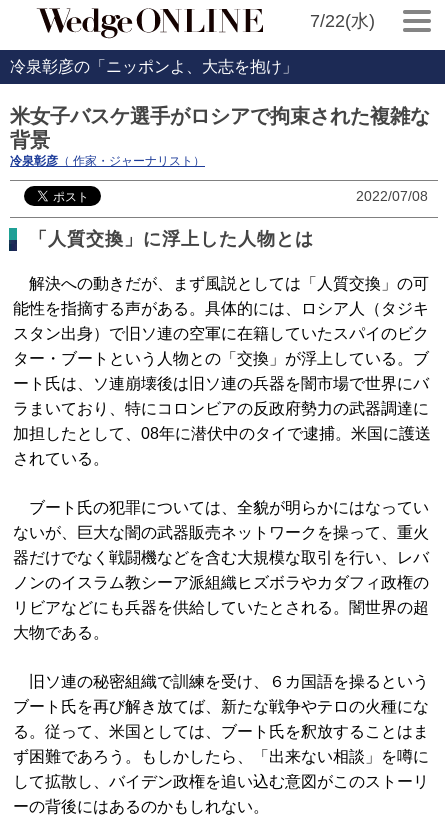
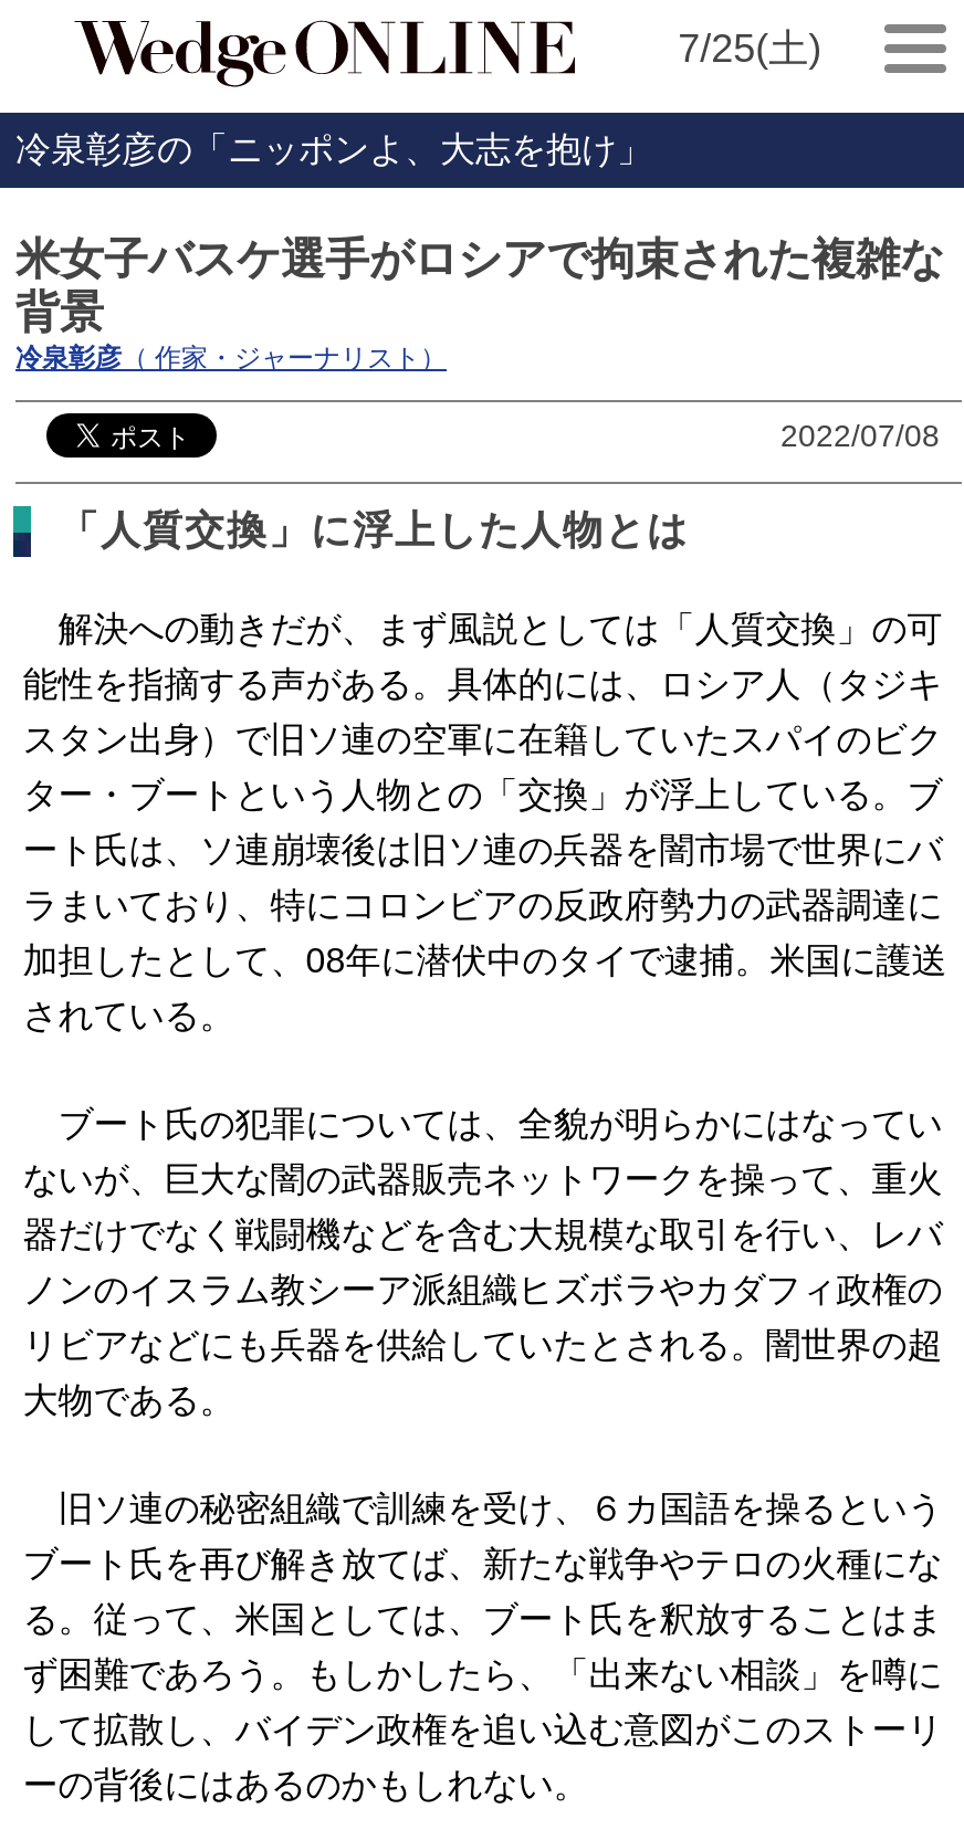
[310,11,375,31] 7/22(水) -> [678,27,822,71] 7/25(土)

